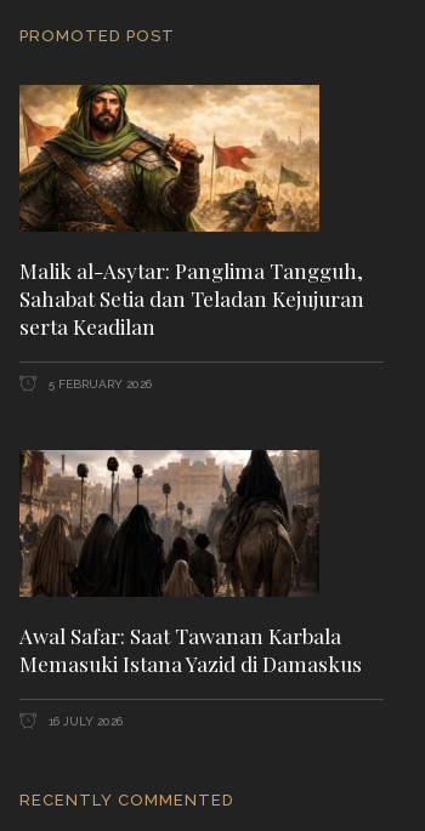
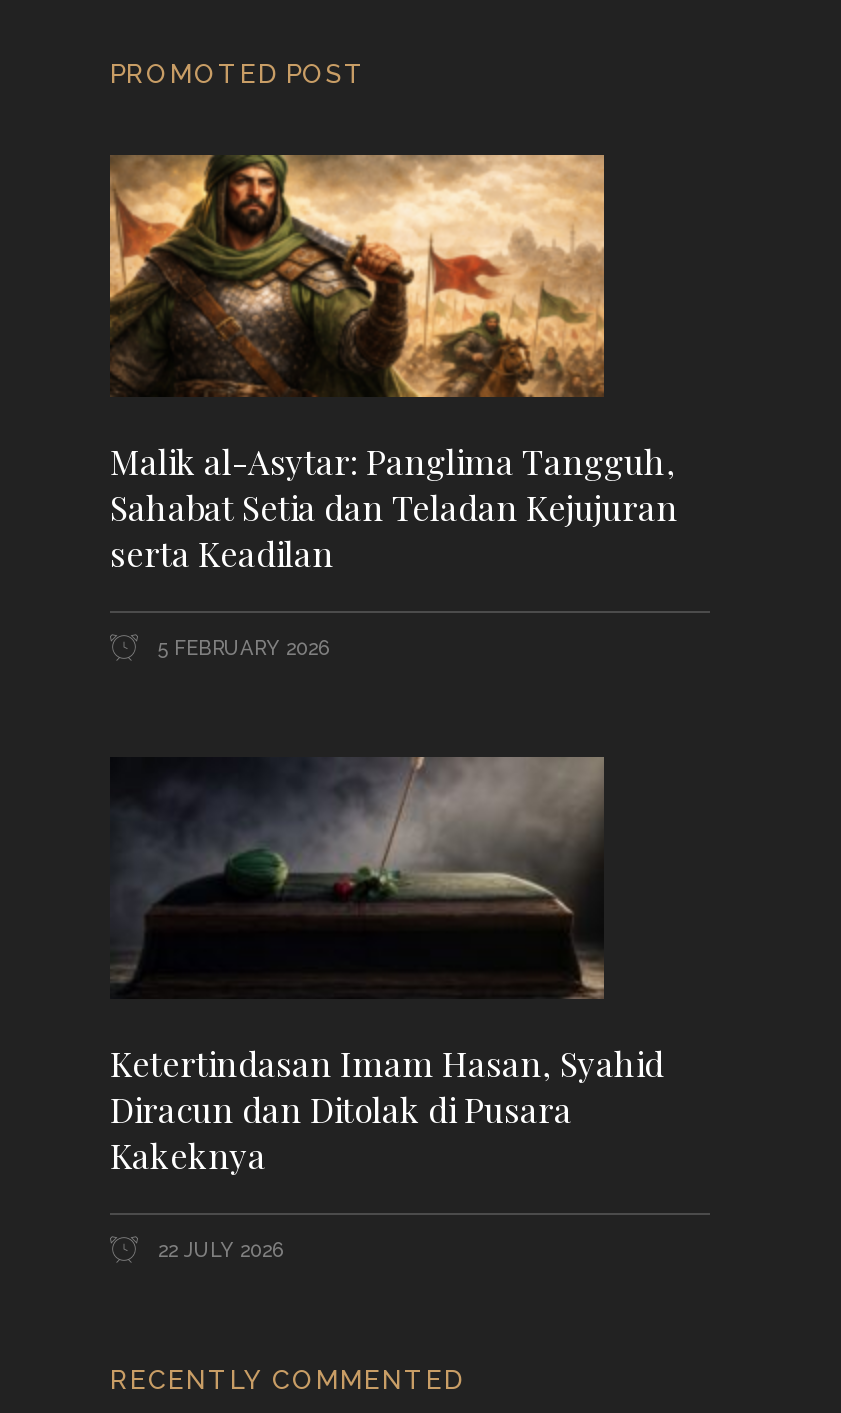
[18,449,362,677] [image] | Awal Safar: Saat Tawanan Karbala | Memasuki Istana Yazid di Damaskus -> [110,755,664,1177] [image] | Ketertindasan Imam Hasan, Syahid | Diracun dan Ditolak di Pusara | Kakeknya
[45,715,123,728] 16 JULY 2026 -> [152,1239,282,1261] 22 JULY 2026

